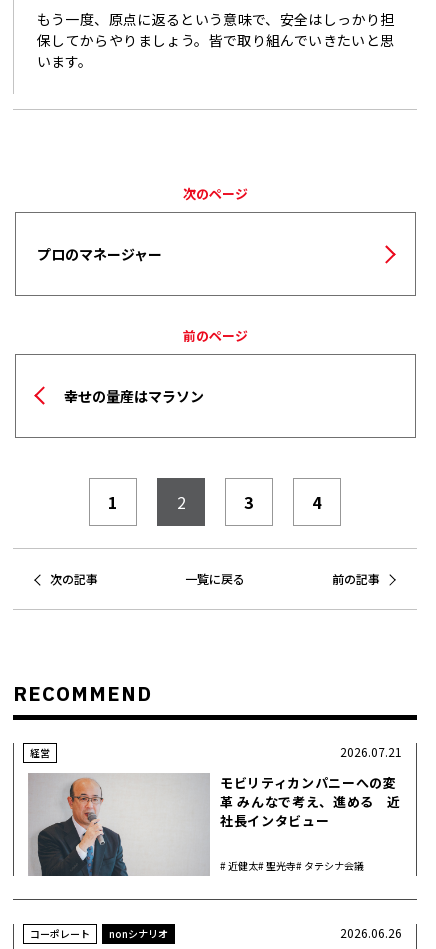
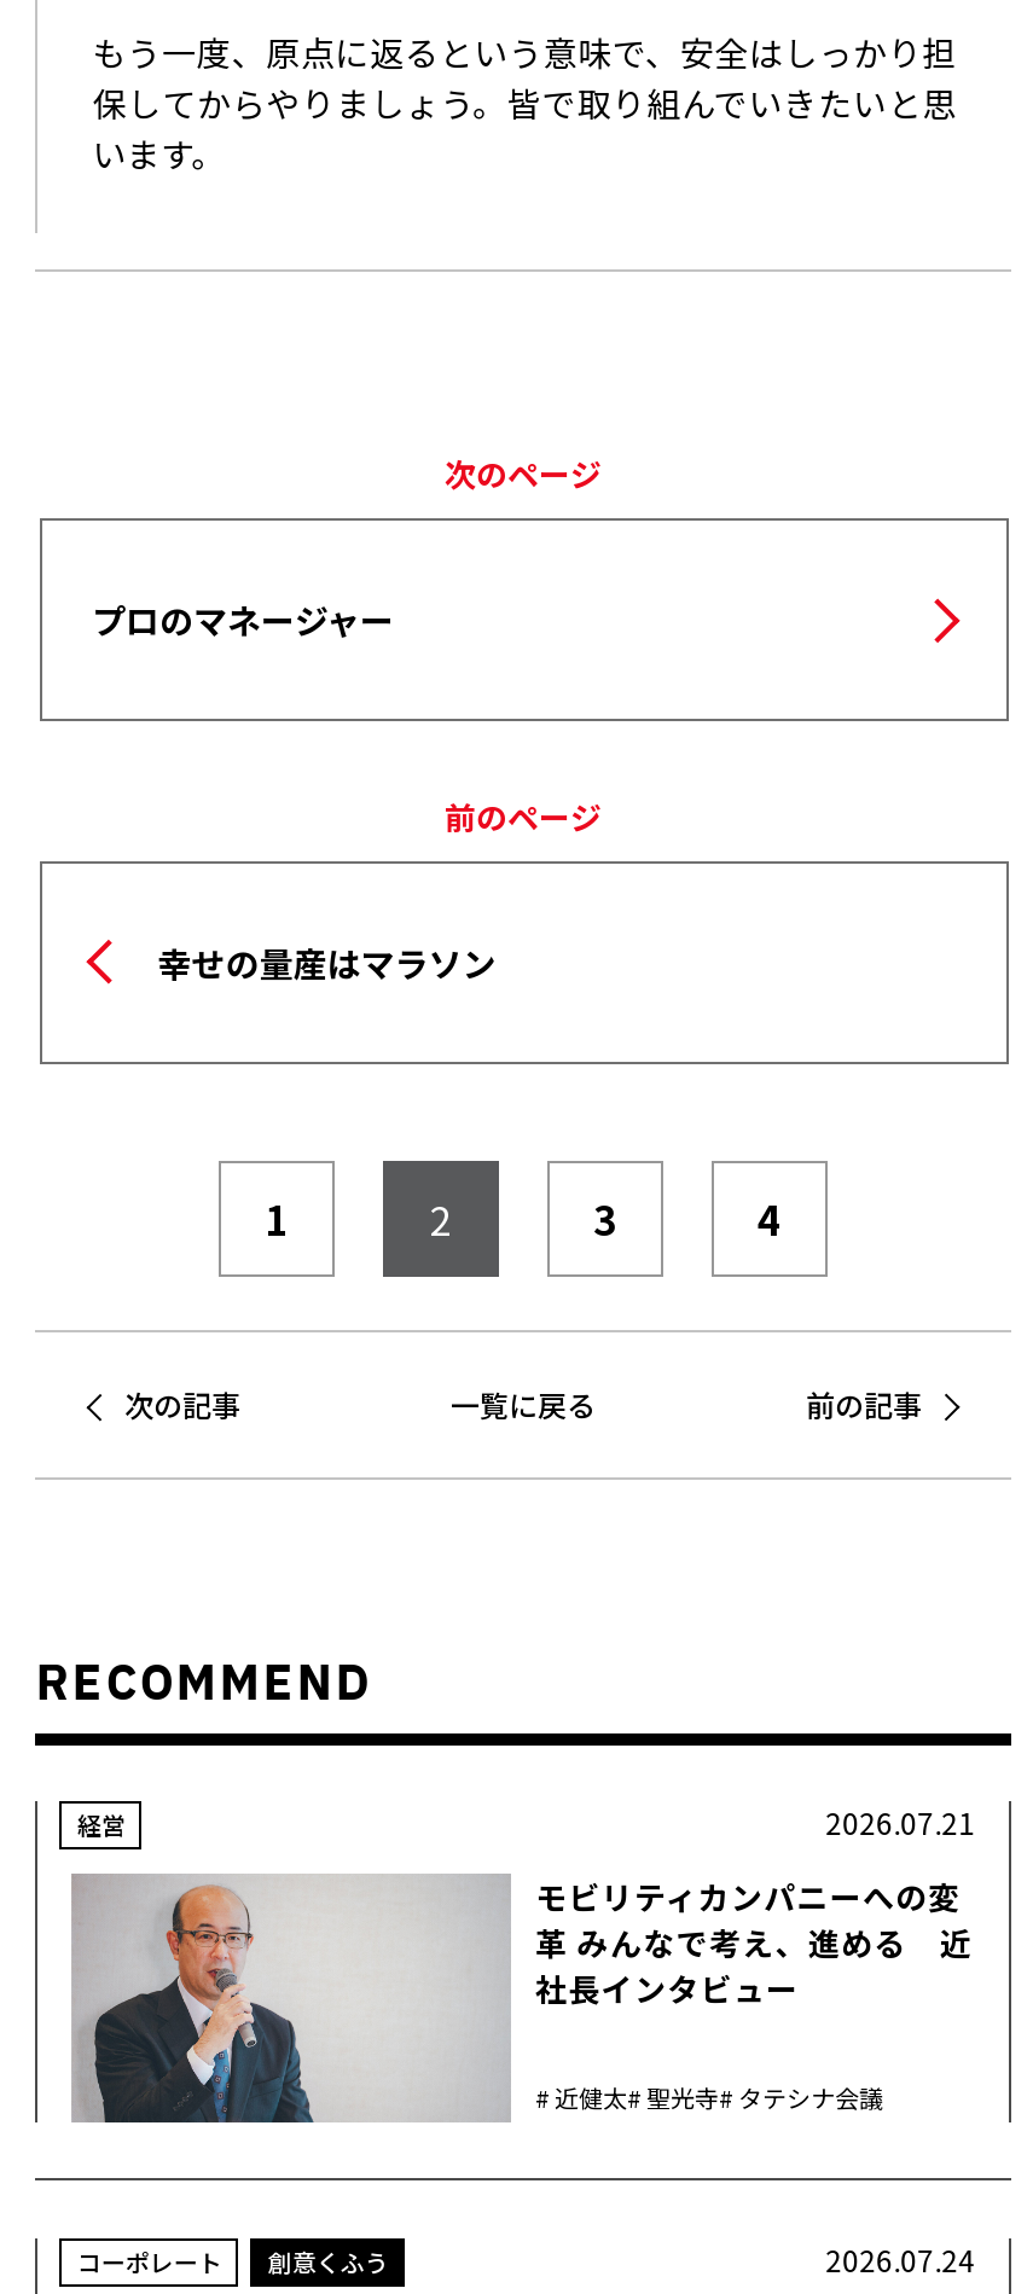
[109,925,168,940] nonシナリオ -> [268,2242,389,2278] 創意くふう
[340,923,402,940] 2026.06.26 -> [826,2237,975,2278] 2026.07.24

